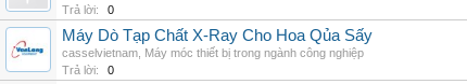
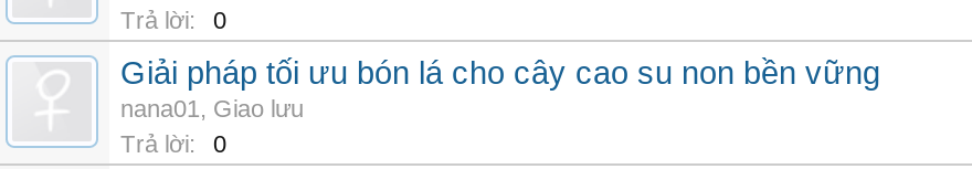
[10,30,47,69] [image] -> none
[62,27,373,59] Máy Dò Tạp Chất X-Ray Cho Hoa Qủa Sấy | casselvietnam, Máy móc thiết bị trong ngành công nghiệp -> [120,55,880,122] Giải pháp tối ưu bón lá cho cây cao su non bền vững | nana01, Giao lưu

